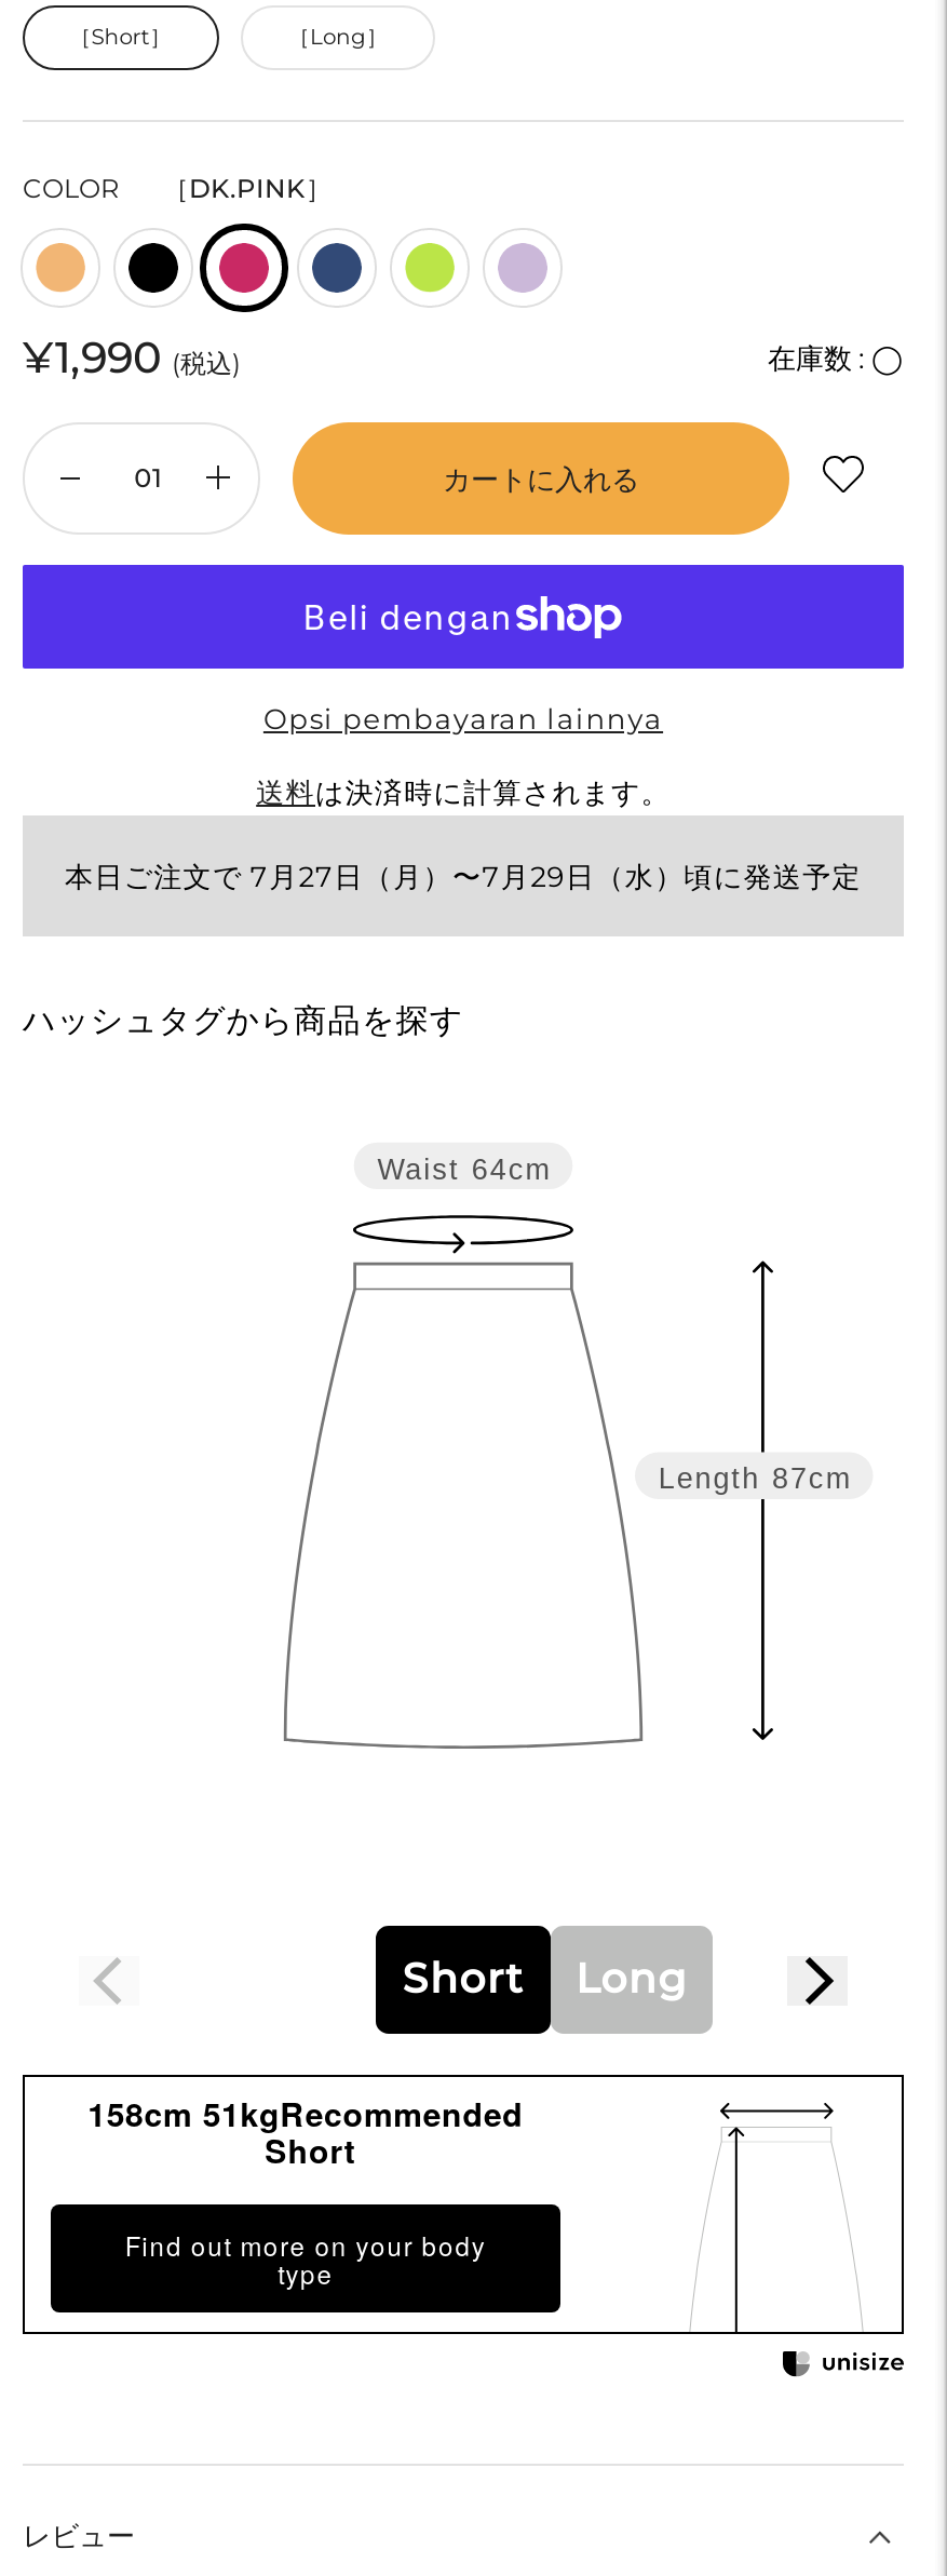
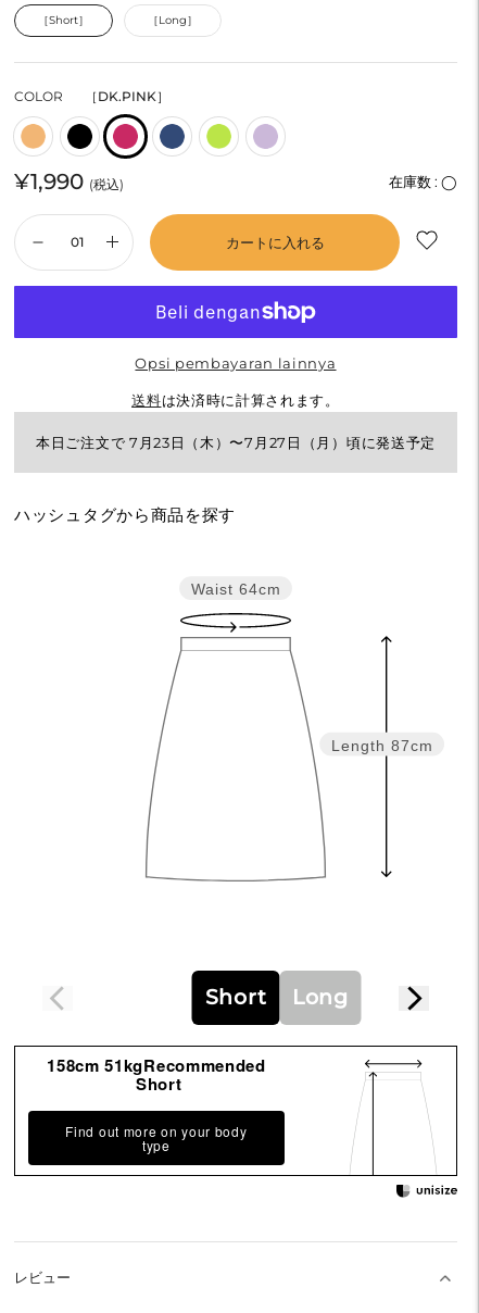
[65,858,862,893] 本日ご注文で 7月27日（月）〜7月29日（水）頃に発送予定 -> [36,434,436,451] 本日ご注文で 7月23日（木）〜7月27日（月）頃に発送予定

